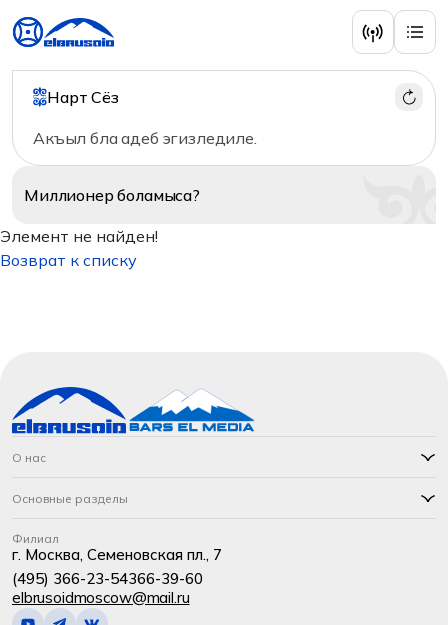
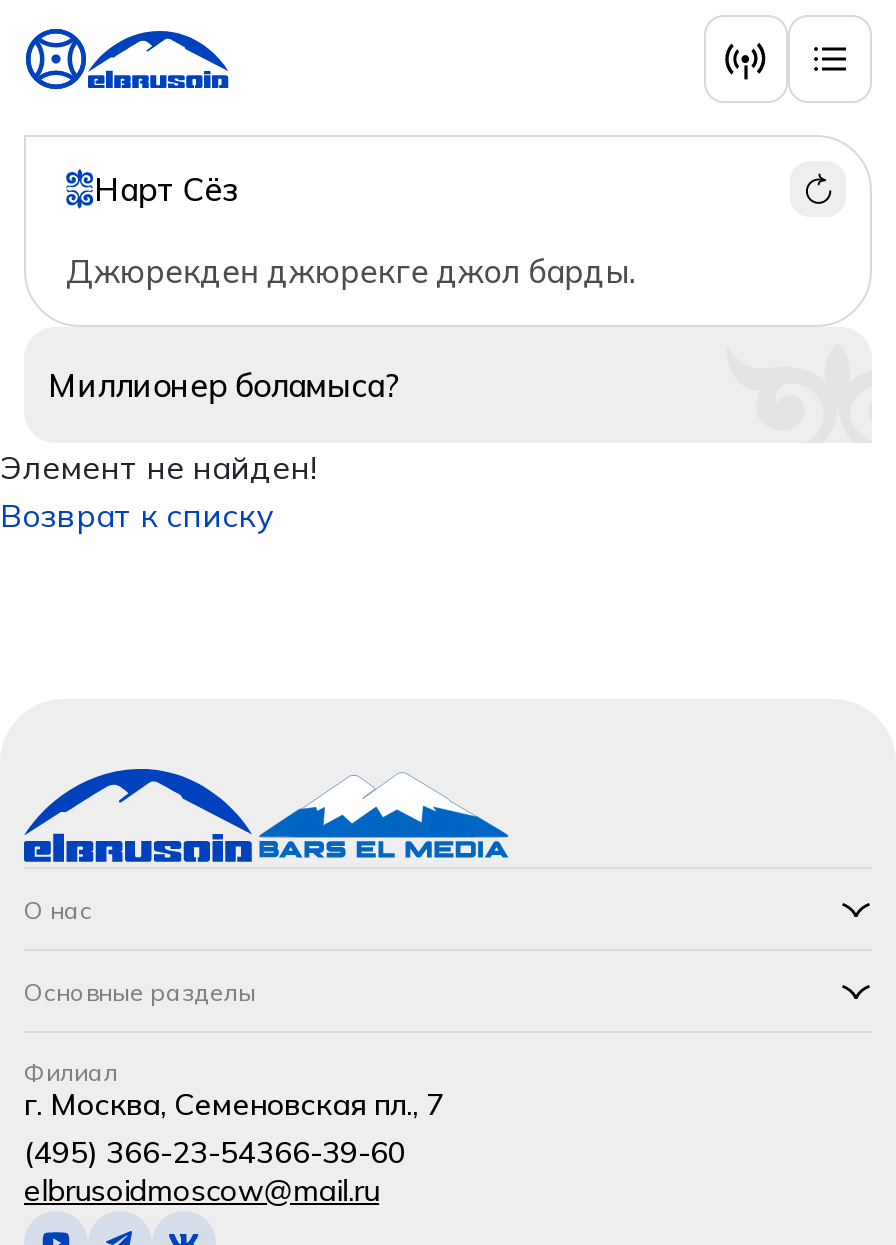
[33,128,257,148] Акъыл бла адеб эгизледиле. -> [66,251,634,291] Джюрекден джюрекге джол барды.

